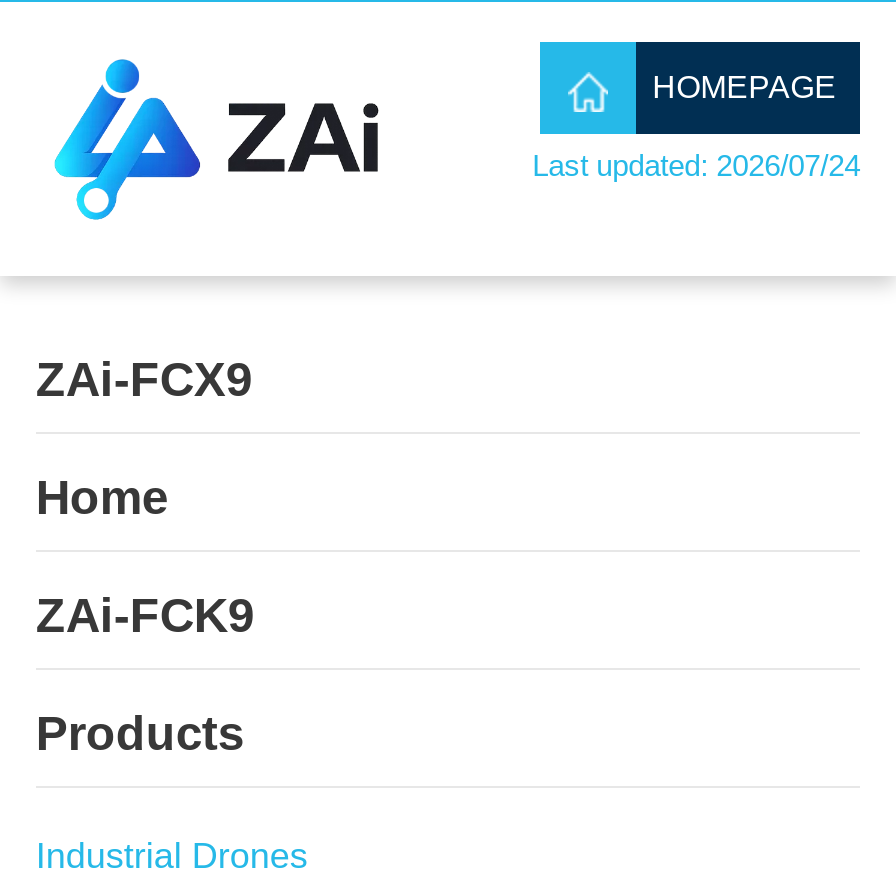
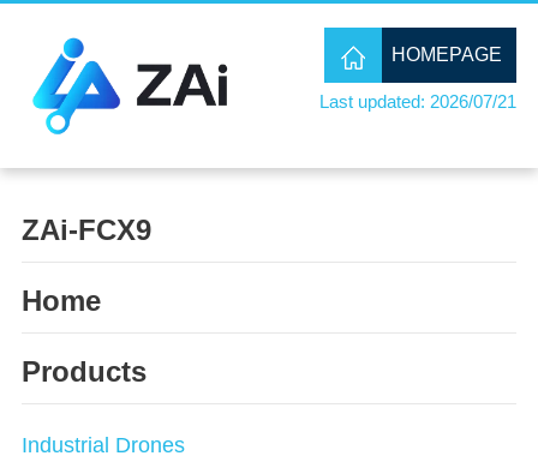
[532,148,860,182] Last updated: 2026/07/24 -> [320,91,517,112] Last updated: 2026/07/21
[36,588,254,642] ZAi-FCK9 -> none

